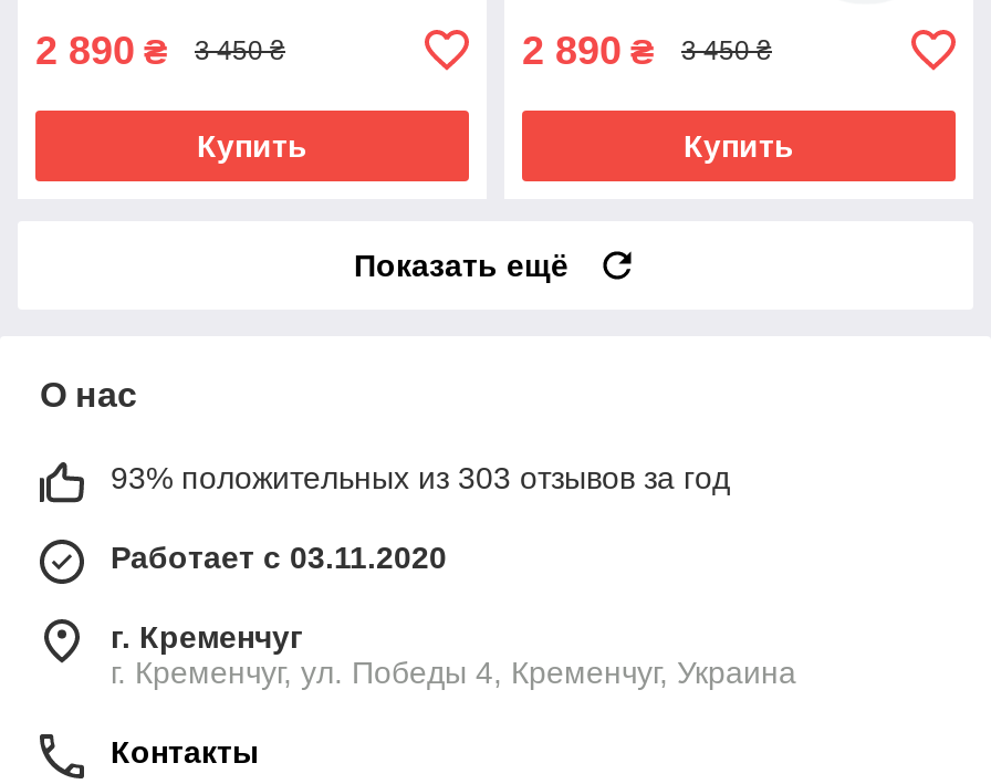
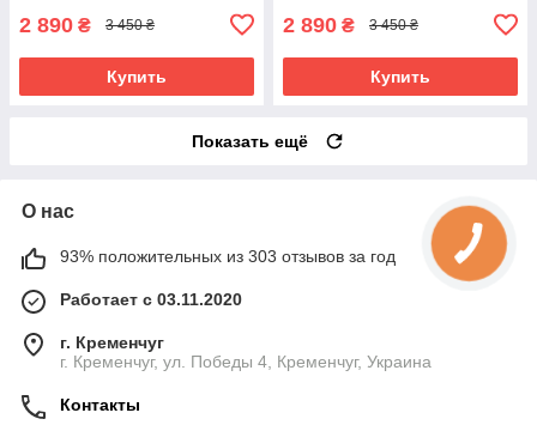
none -> [429,204,509,284] [image]

